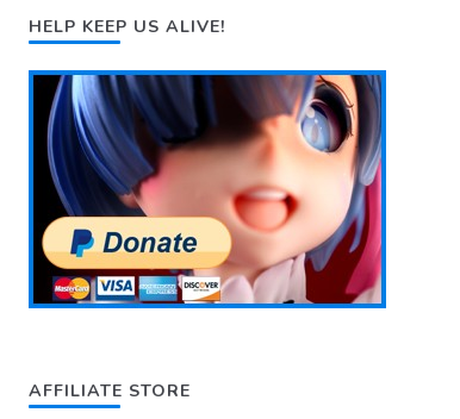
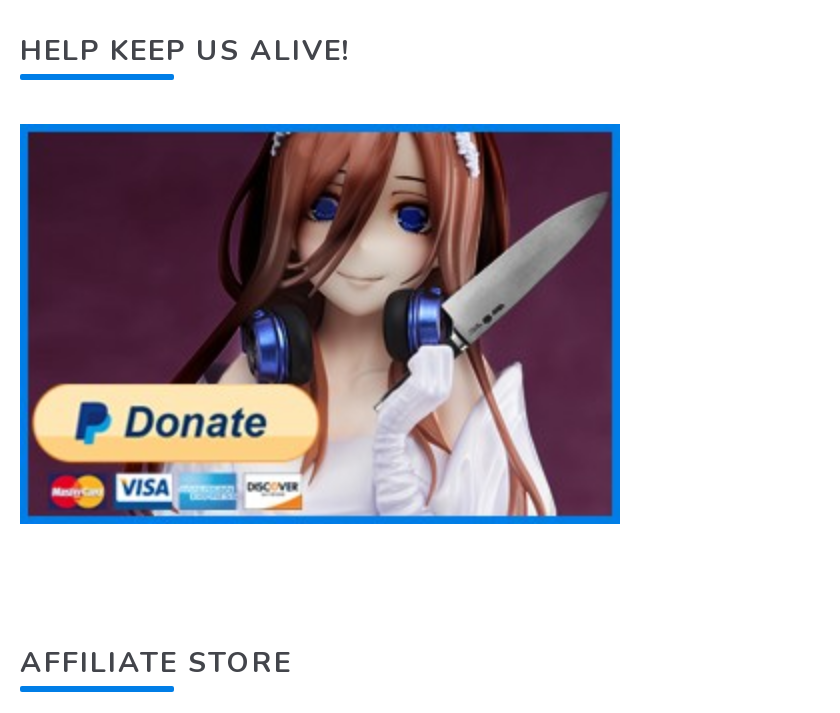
[32,69,383,309] [image] -> [24,121,616,527] [image]

